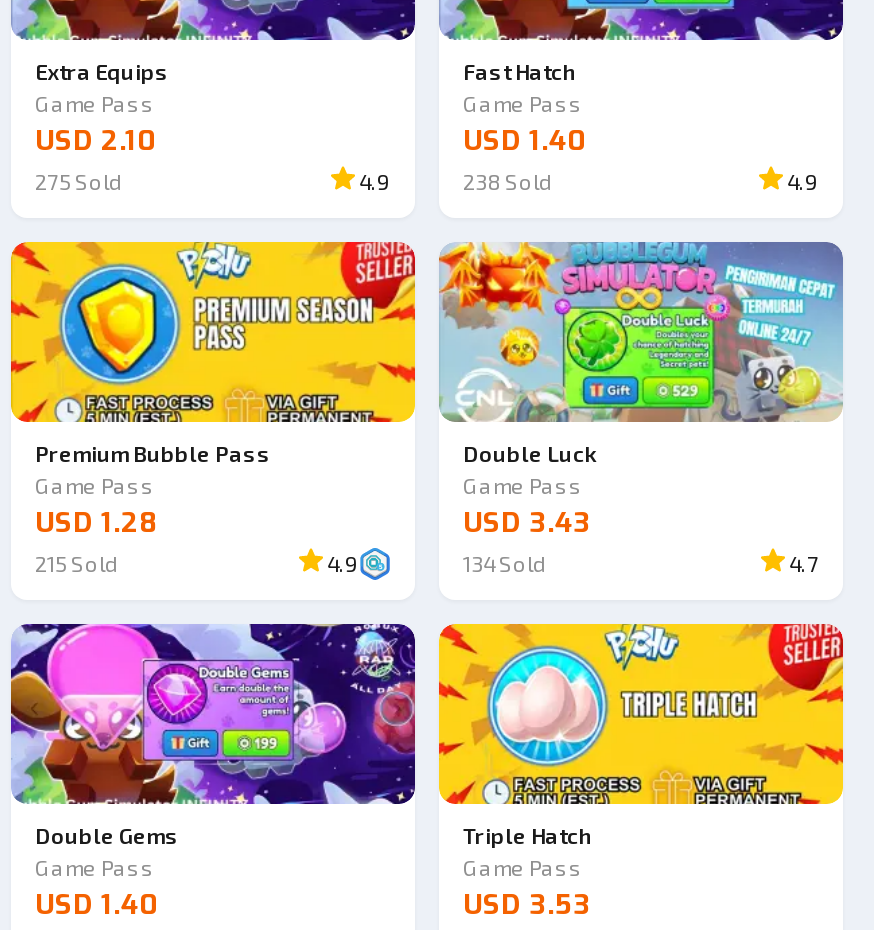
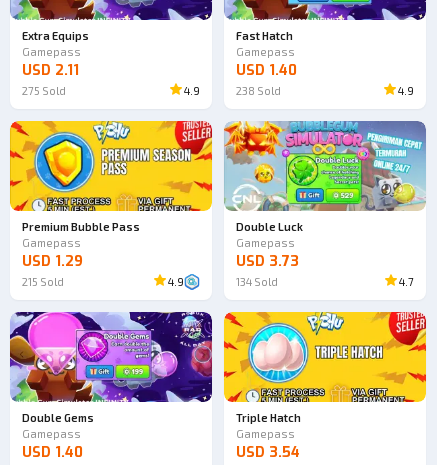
[35,90,155,160] Game Pass | USD 2.10 -> [22,45,81,80] Gamepass | USD 2.11
[463,90,583,116] Game Pass -> [236,45,295,58] Gamepass
[35,472,157,542] Game Pass | USD 1.28 -> [22,236,83,271] Gamepass | USD 1.29
[463,472,591,542] Game Pass | USD 3.43 -> [236,236,299,271] Gamepass | USD 3.73
[35,854,155,880] Game Pass -> [22,427,81,440] Gamepass
[463,854,591,924] Game Pass | USD 3.53 -> [236,427,300,462] Gamepass | USD 3.54

